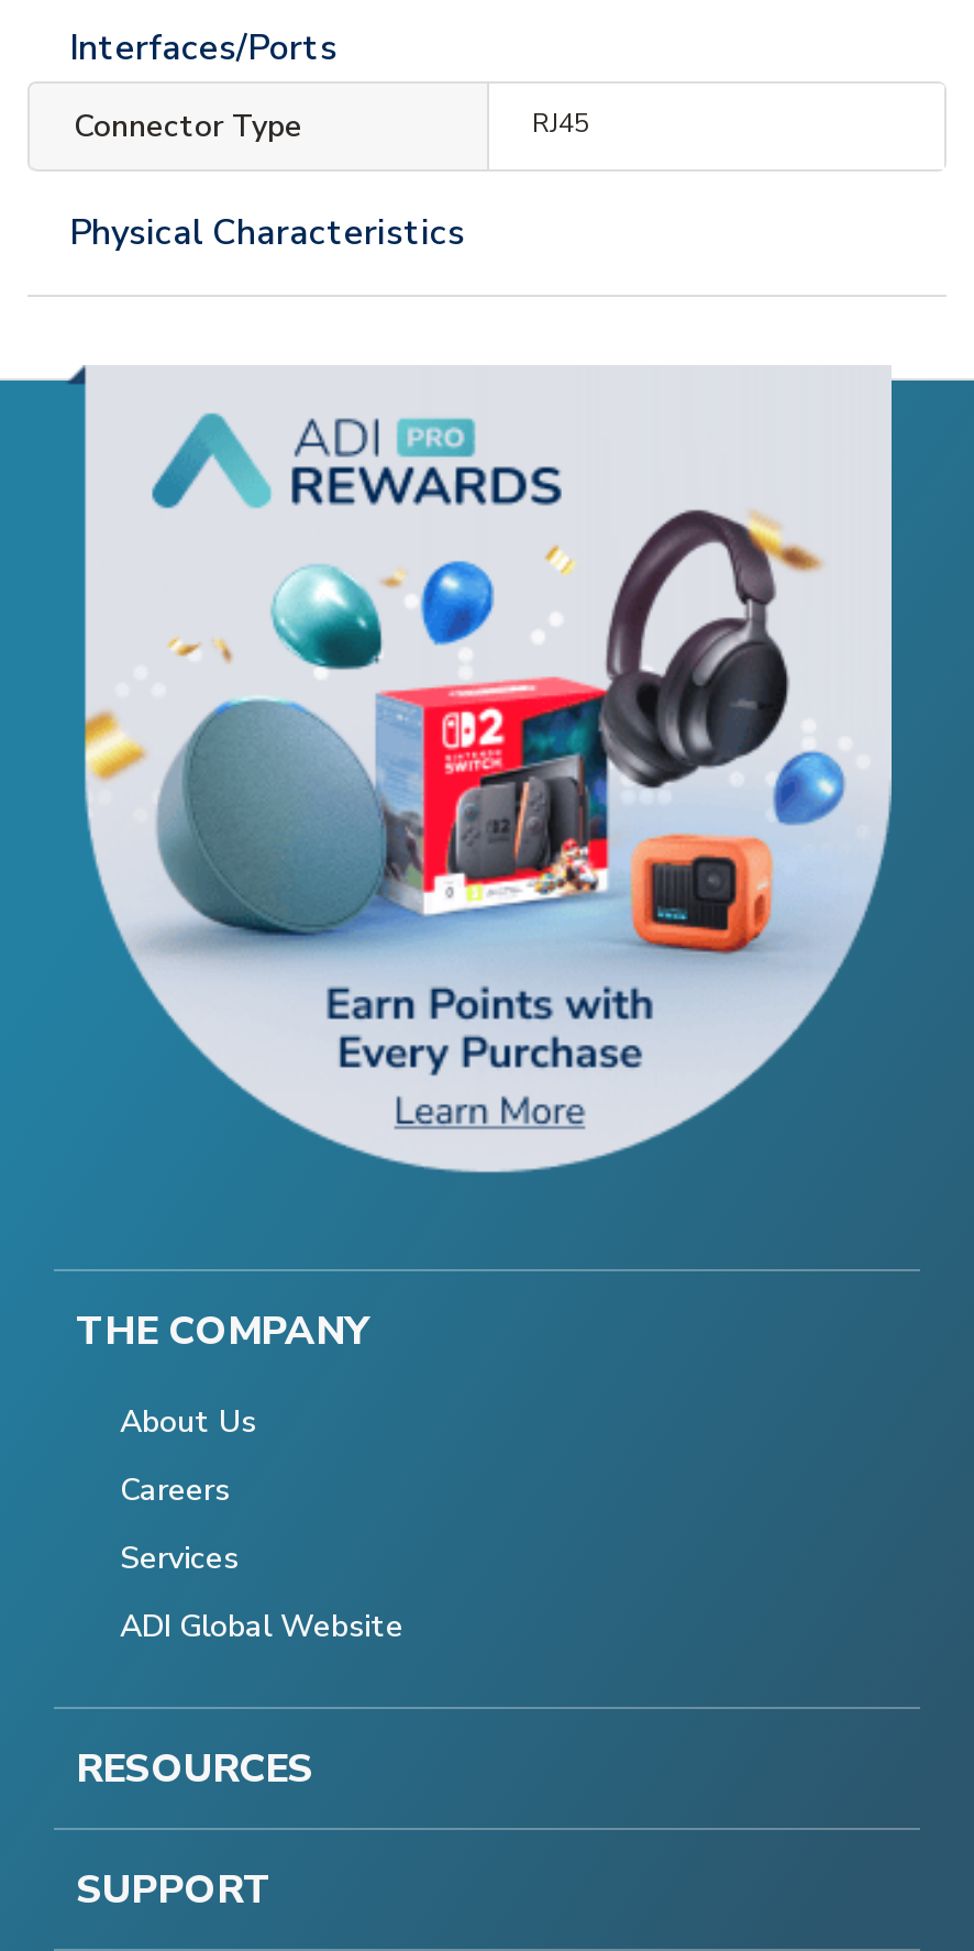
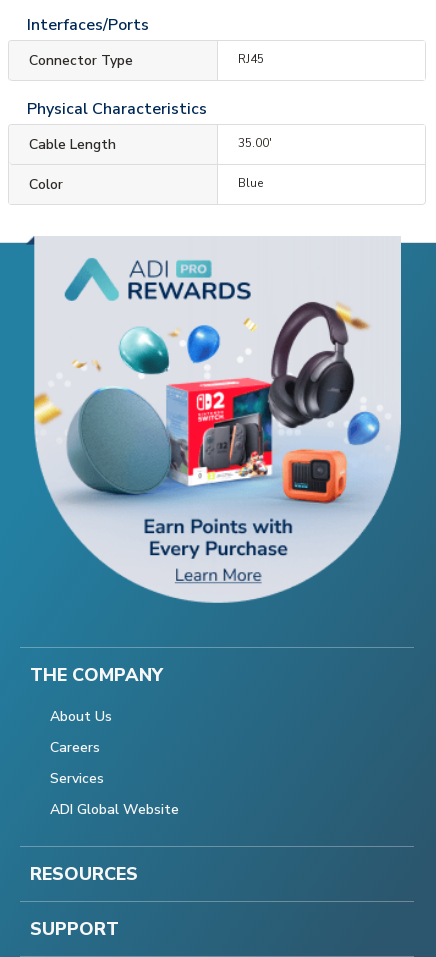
none -> [29,135,271,194] Cable Length | 35.00' | Color | Blue

